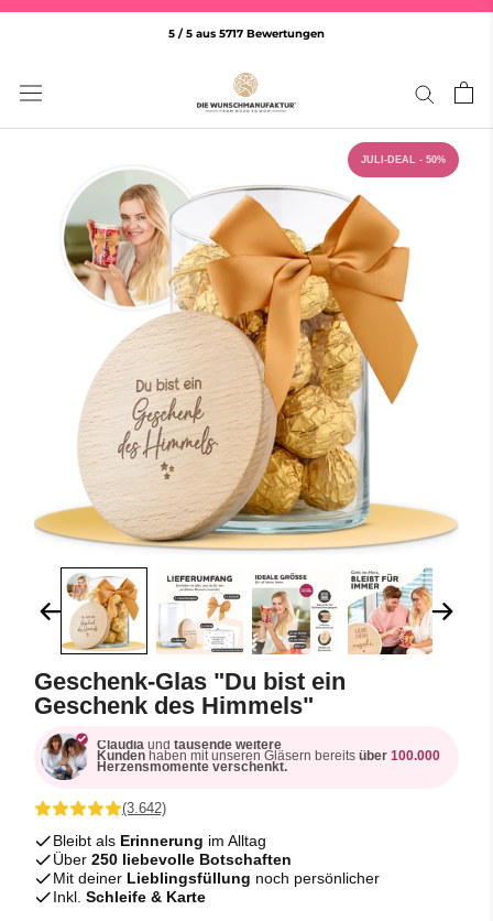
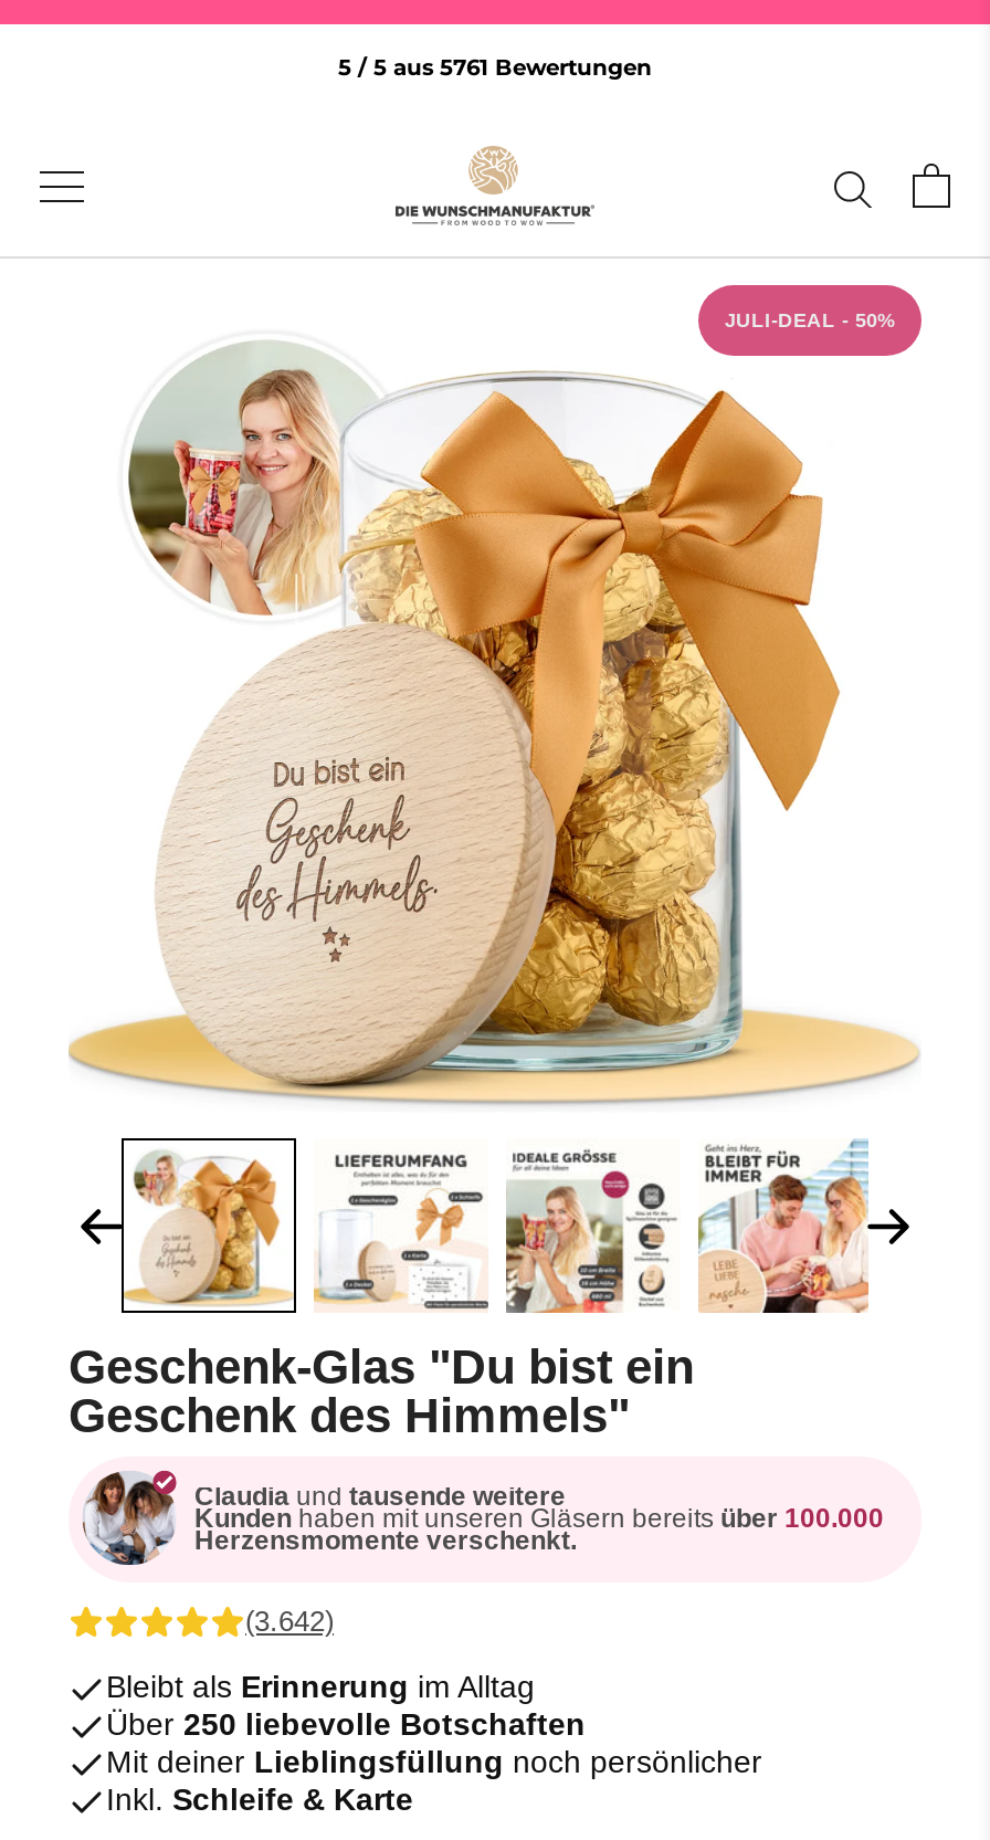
[168,26,325,41] 5 / 5 aus 5717 Bewertungen -> [338,53,652,82] 5 / 5 aus 5761 Bewertungen

